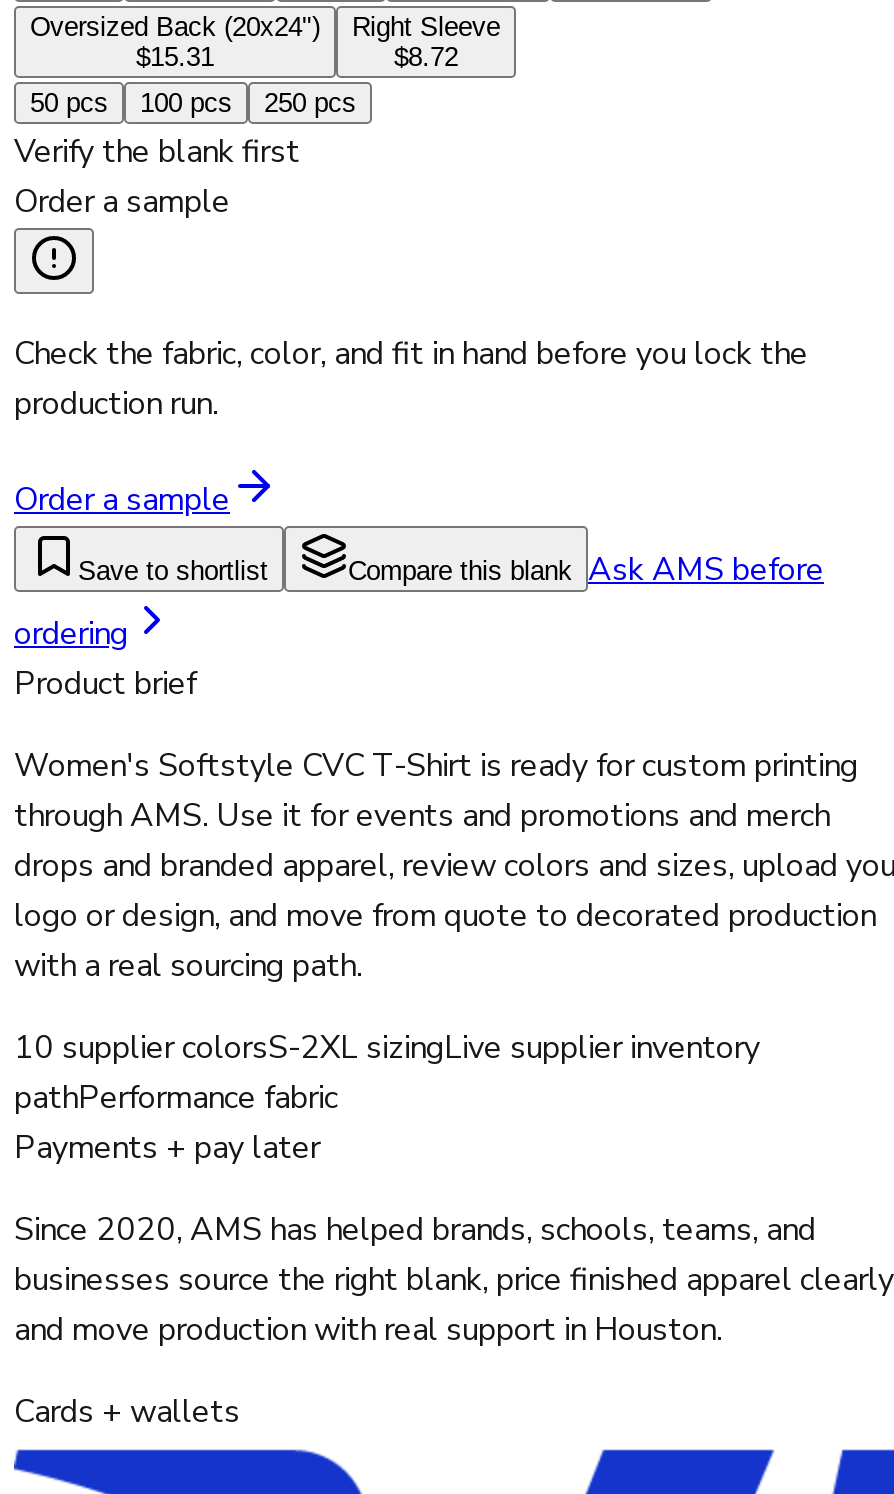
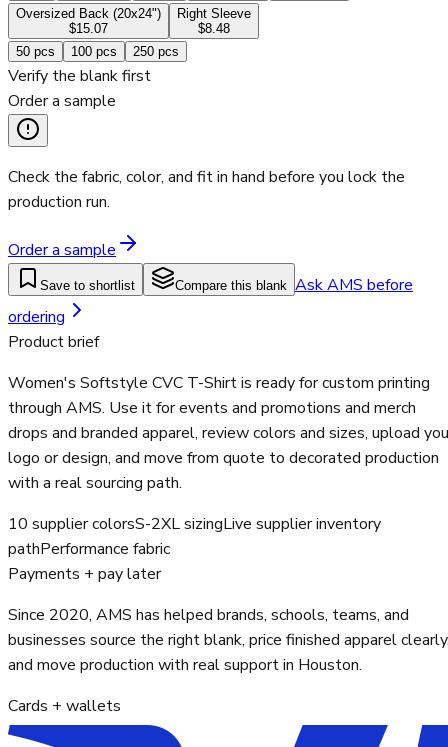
[136,42,214,72] $15.31 -> [69,21,108,36] $15.07
[394,42,458,72] $8.72 -> [198,21,230,36] $8.48

